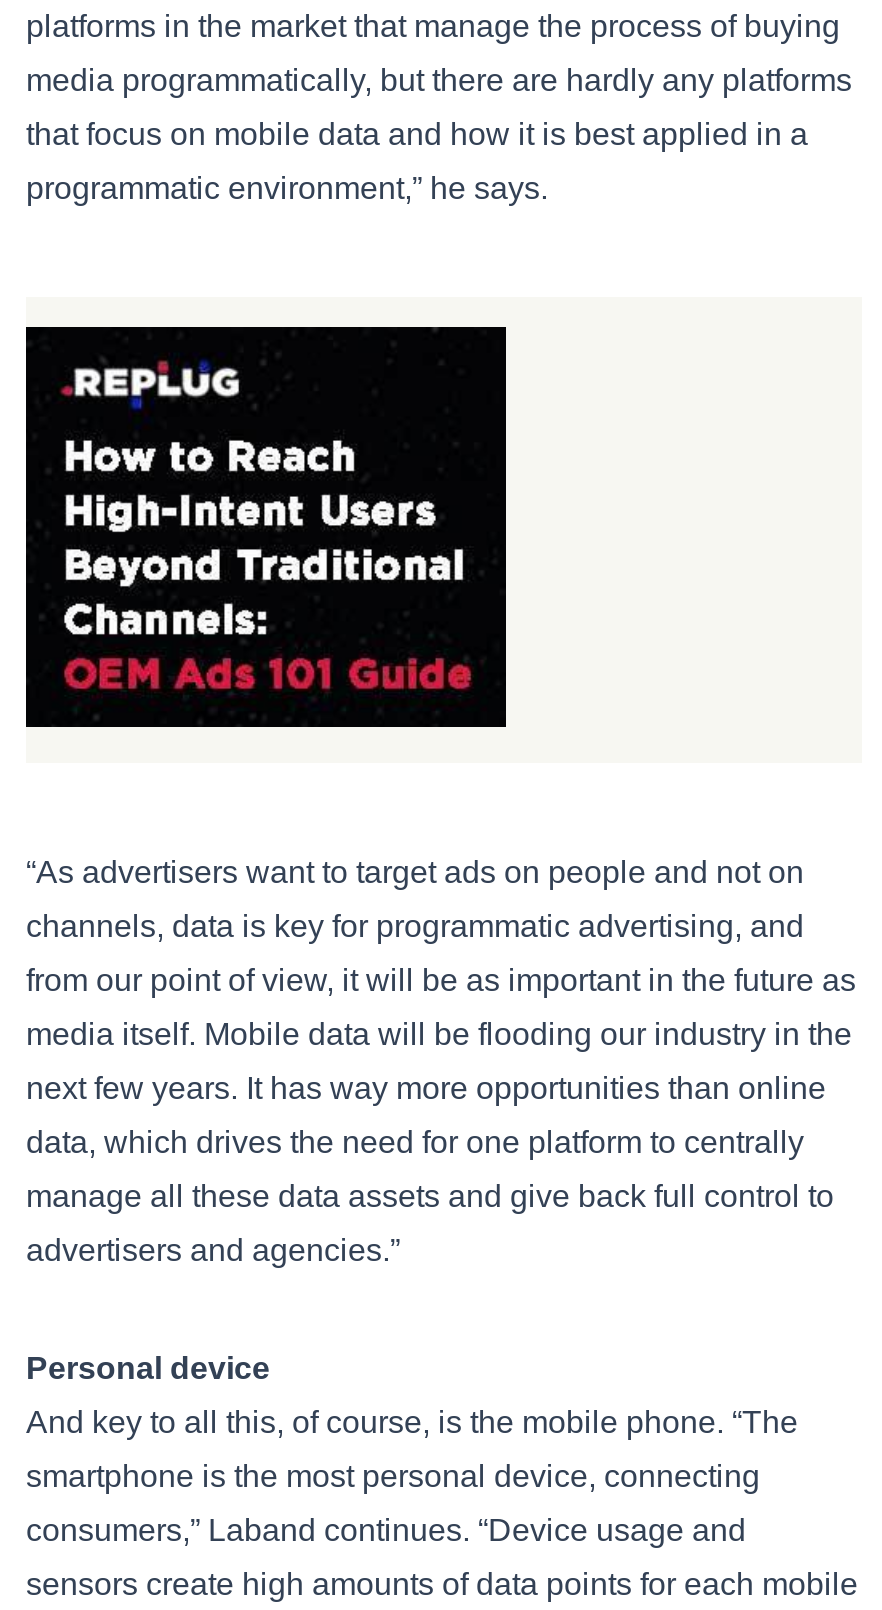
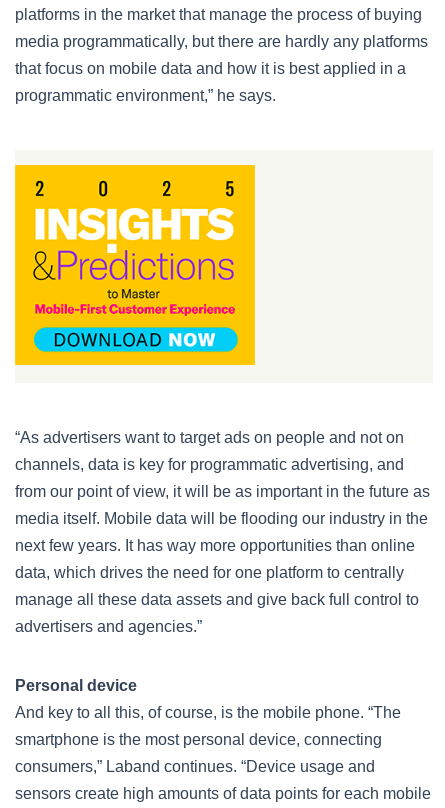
[24,325,508,729] [image] -> [14,164,256,366] [image]

